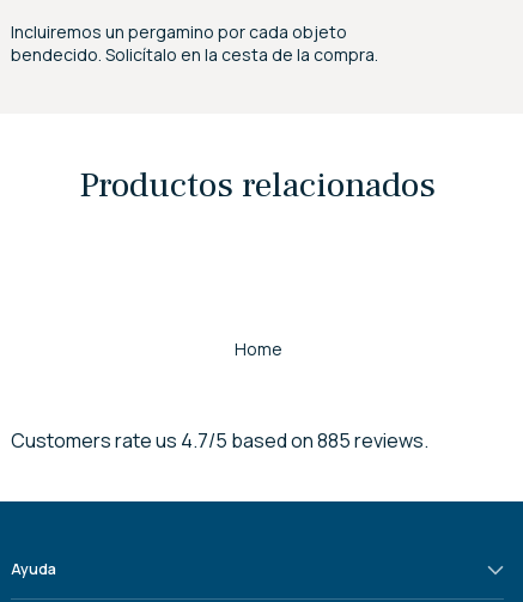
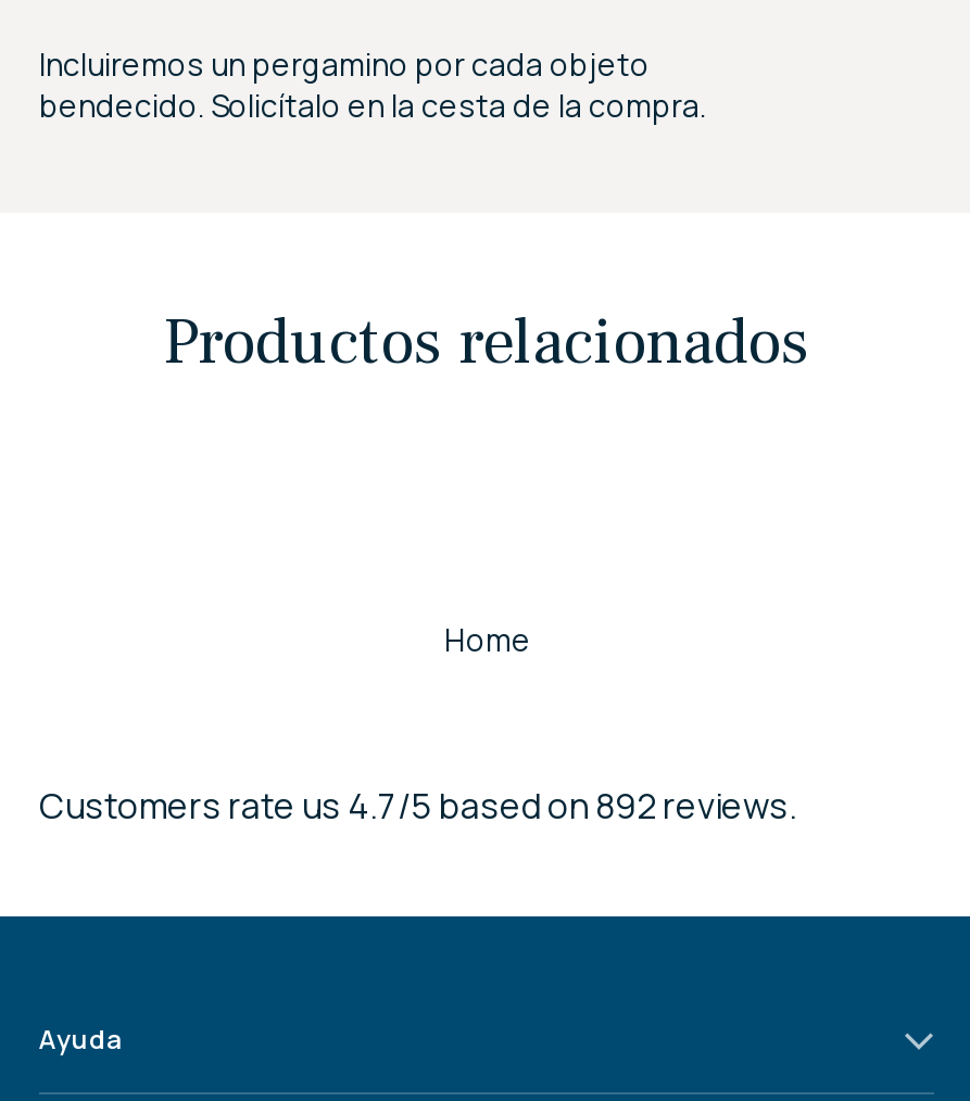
[11,427,428,453] Customers rate us 4.7/5 based on 885 reviews. -> [39,782,797,830] Customers rate us 4.7/5 based on 892 reviews.

